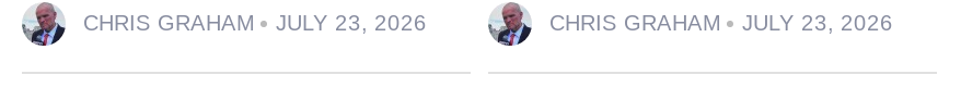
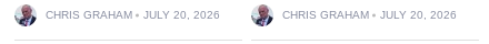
[83,11,427,35] CHRIS GRAHAM JULY 23, 2026 -> [46,9,220,21] CHRIS GRAHAM JULY 20, 2026
[549,11,893,35] CHRIS GRAHAM JULY 23, 2026 -> [282,9,457,21] CHRIS GRAHAM JULY 20, 2026

